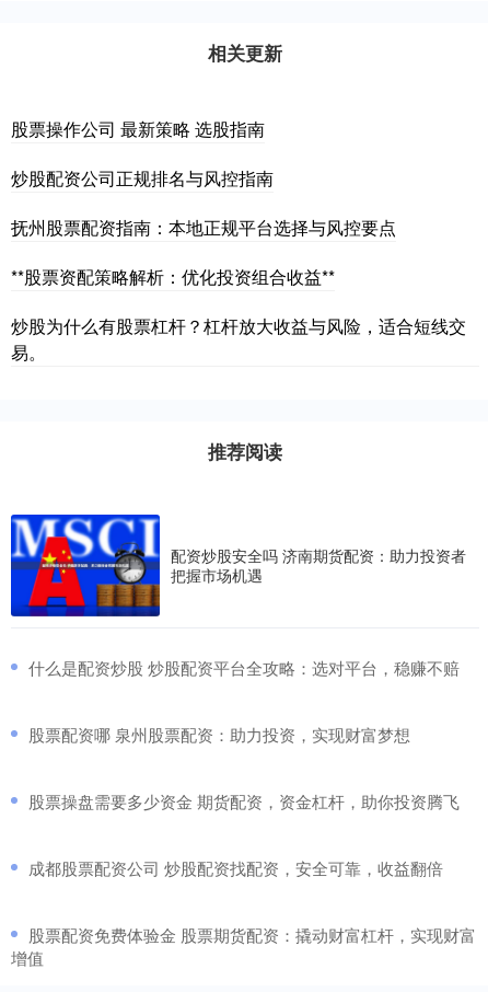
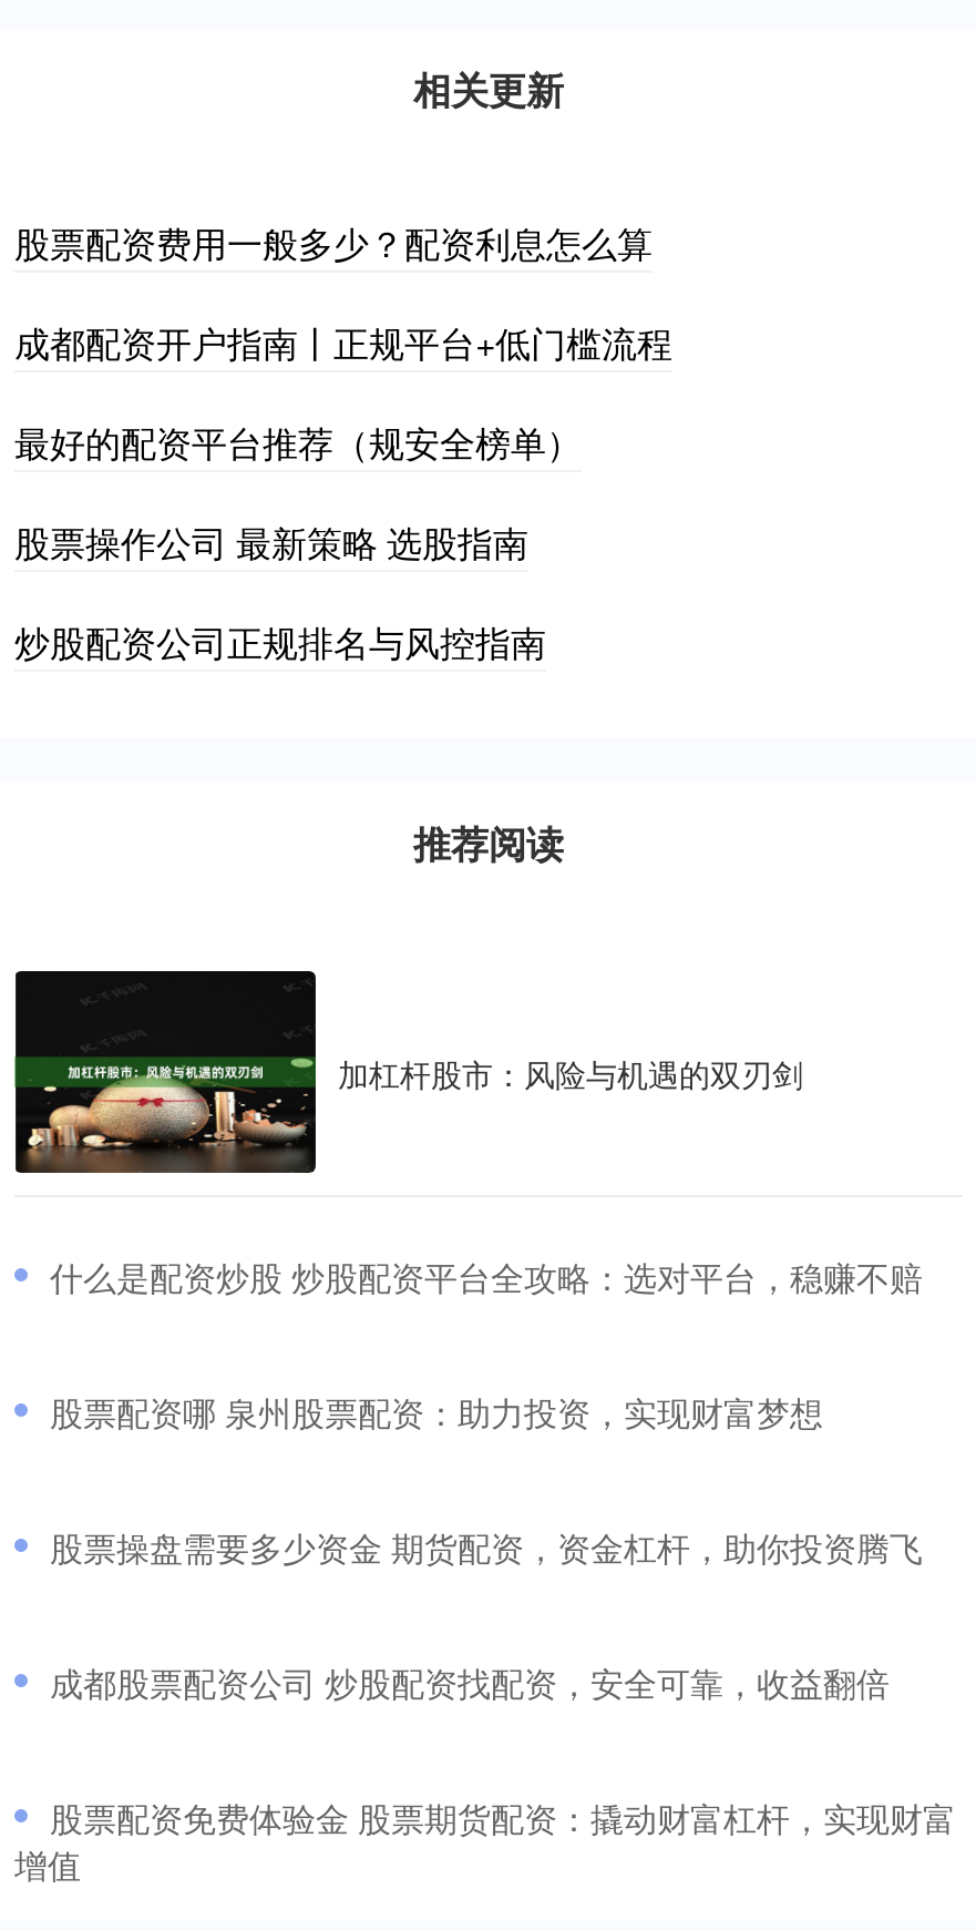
none -> [14,219,672,469] 股票配资费用一般多少？配资利息怎么算 | 成都配资开户指南丨正规平台+低门槛流程 | 最好的配资平台推荐（规安全榜单）
moved [11,116,274,190] -> [14,518,546,669]: 股票操作公司 最新策略 选股指南 | 炒股配资公司正规排名与风控指南
[11,214,466,364] 抚州股票配资指南：本地正规平台选择与风控要点 | **股票资配策略解析：优化投资组合收益** | 炒股为什么有股票杠杆？杠杆放大收益与风险，适合短线交 | 易。 -> none
[10,514,466,618] [image] | 配资炒股安全吗 济南期货配资：助力投资者 | 把握市场机遇 -> [12,969,803,1175] [image] | 加杠杆股市：风险与机遇的双刃剑

